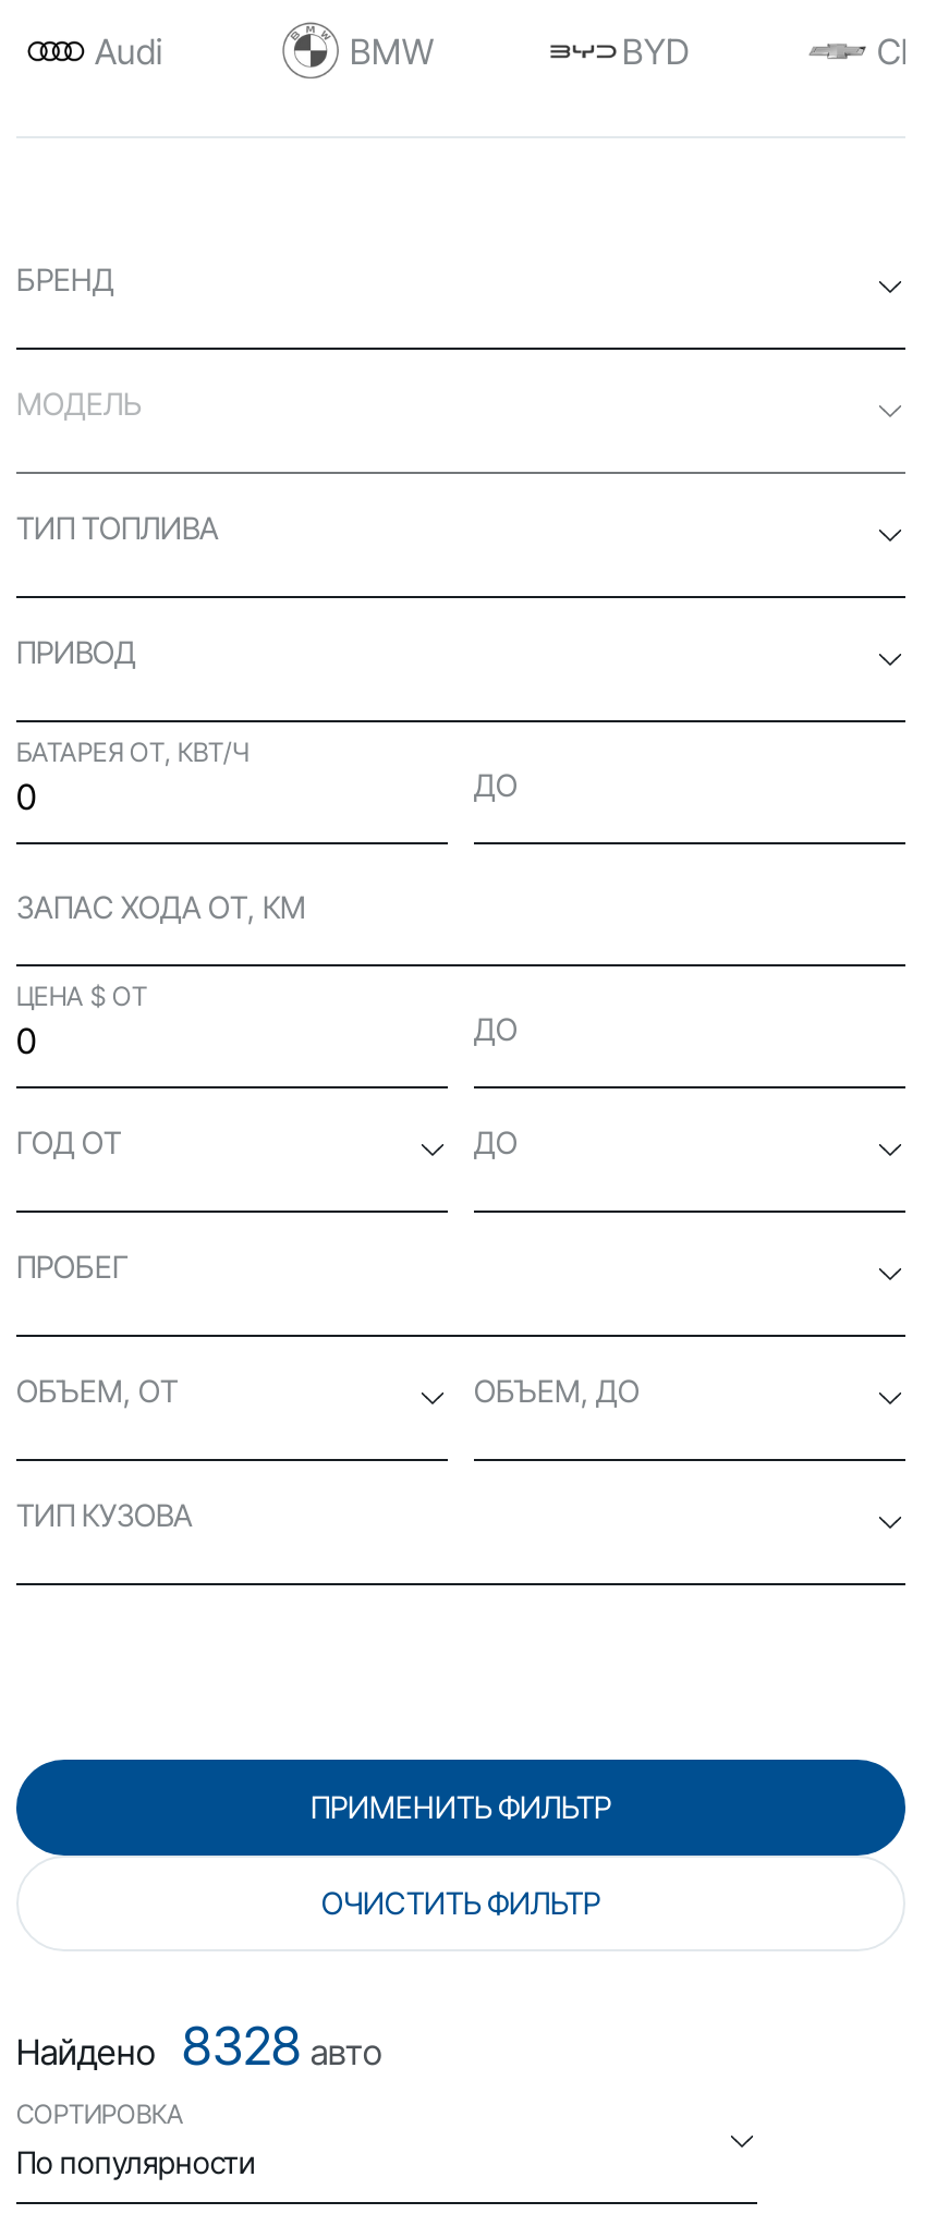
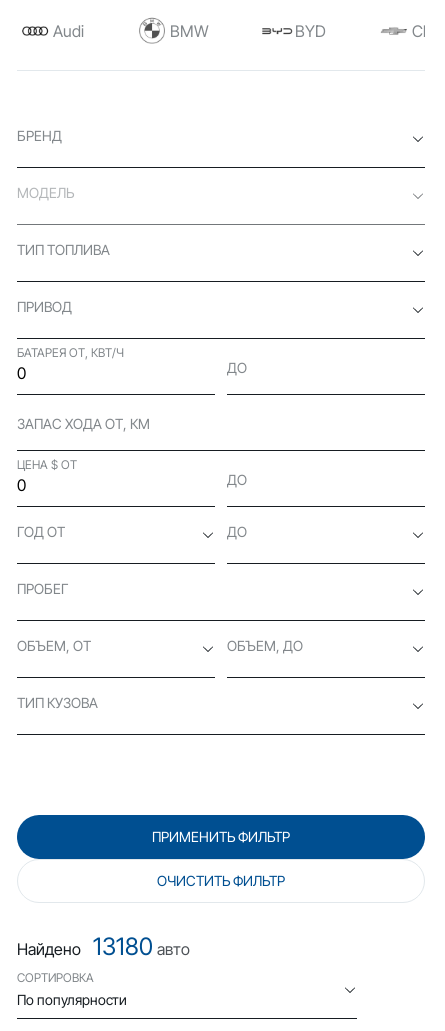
[16,2015,382,2078] Найдено 8328 авто -> [17,932,190,961] Найдено 13180 авто

